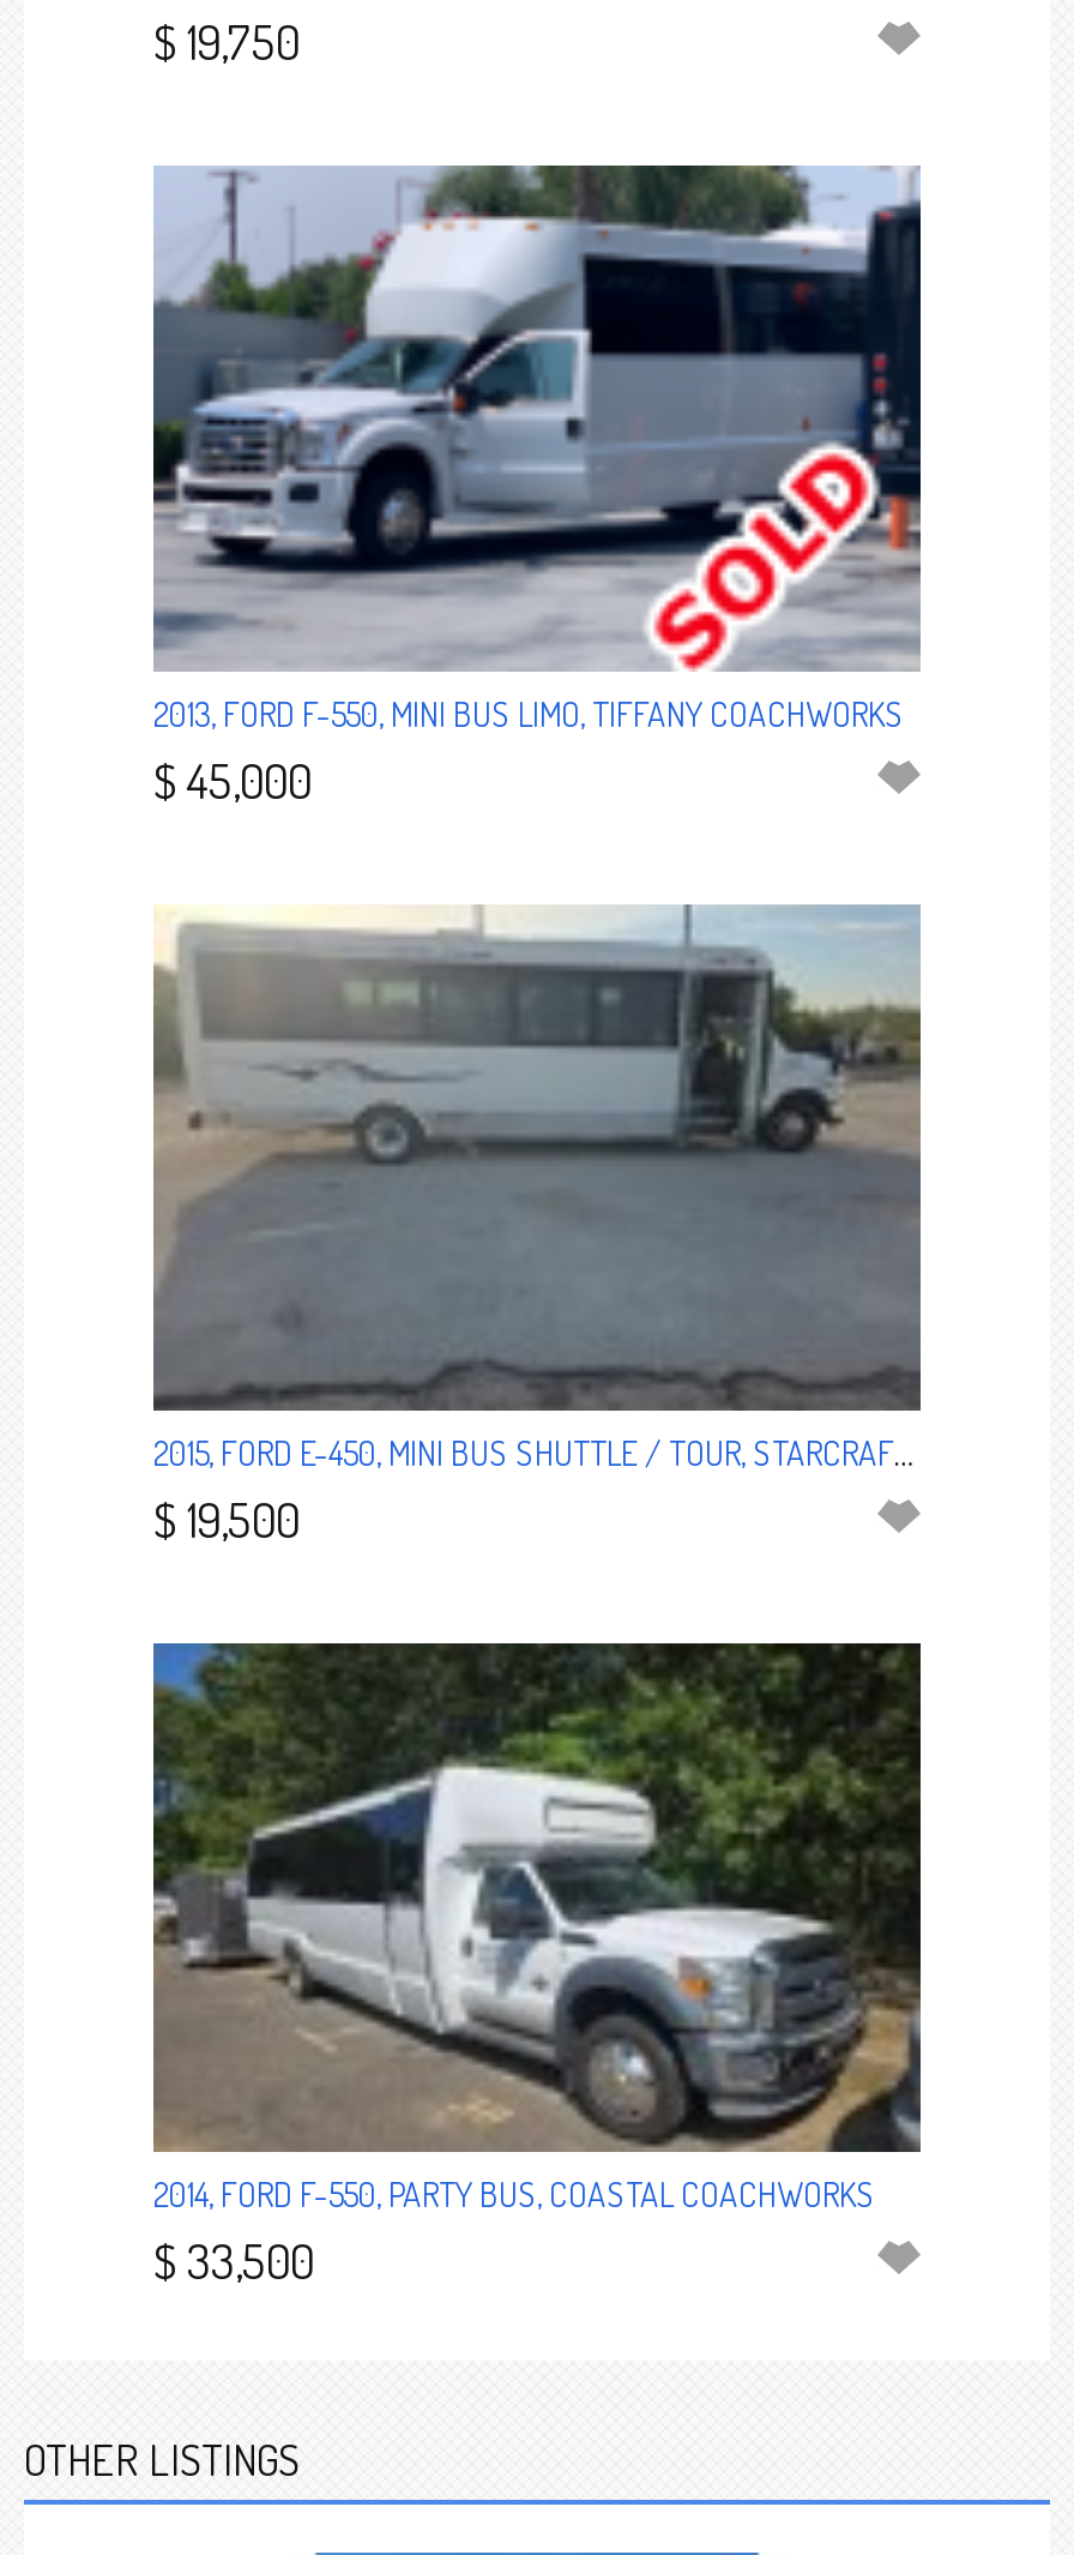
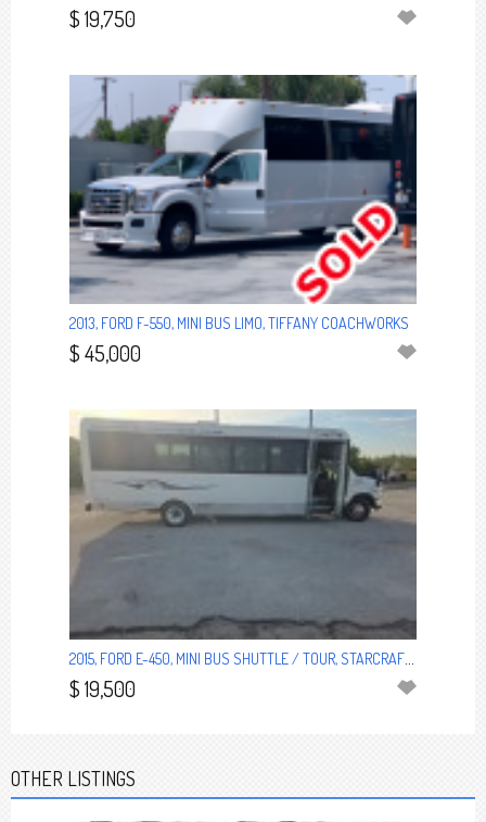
[151,1641,923,2290] [image] | 2014, FORD F-550, PARTY BUS, COASTAL COACHWORKS | $ 33,500 -> none

